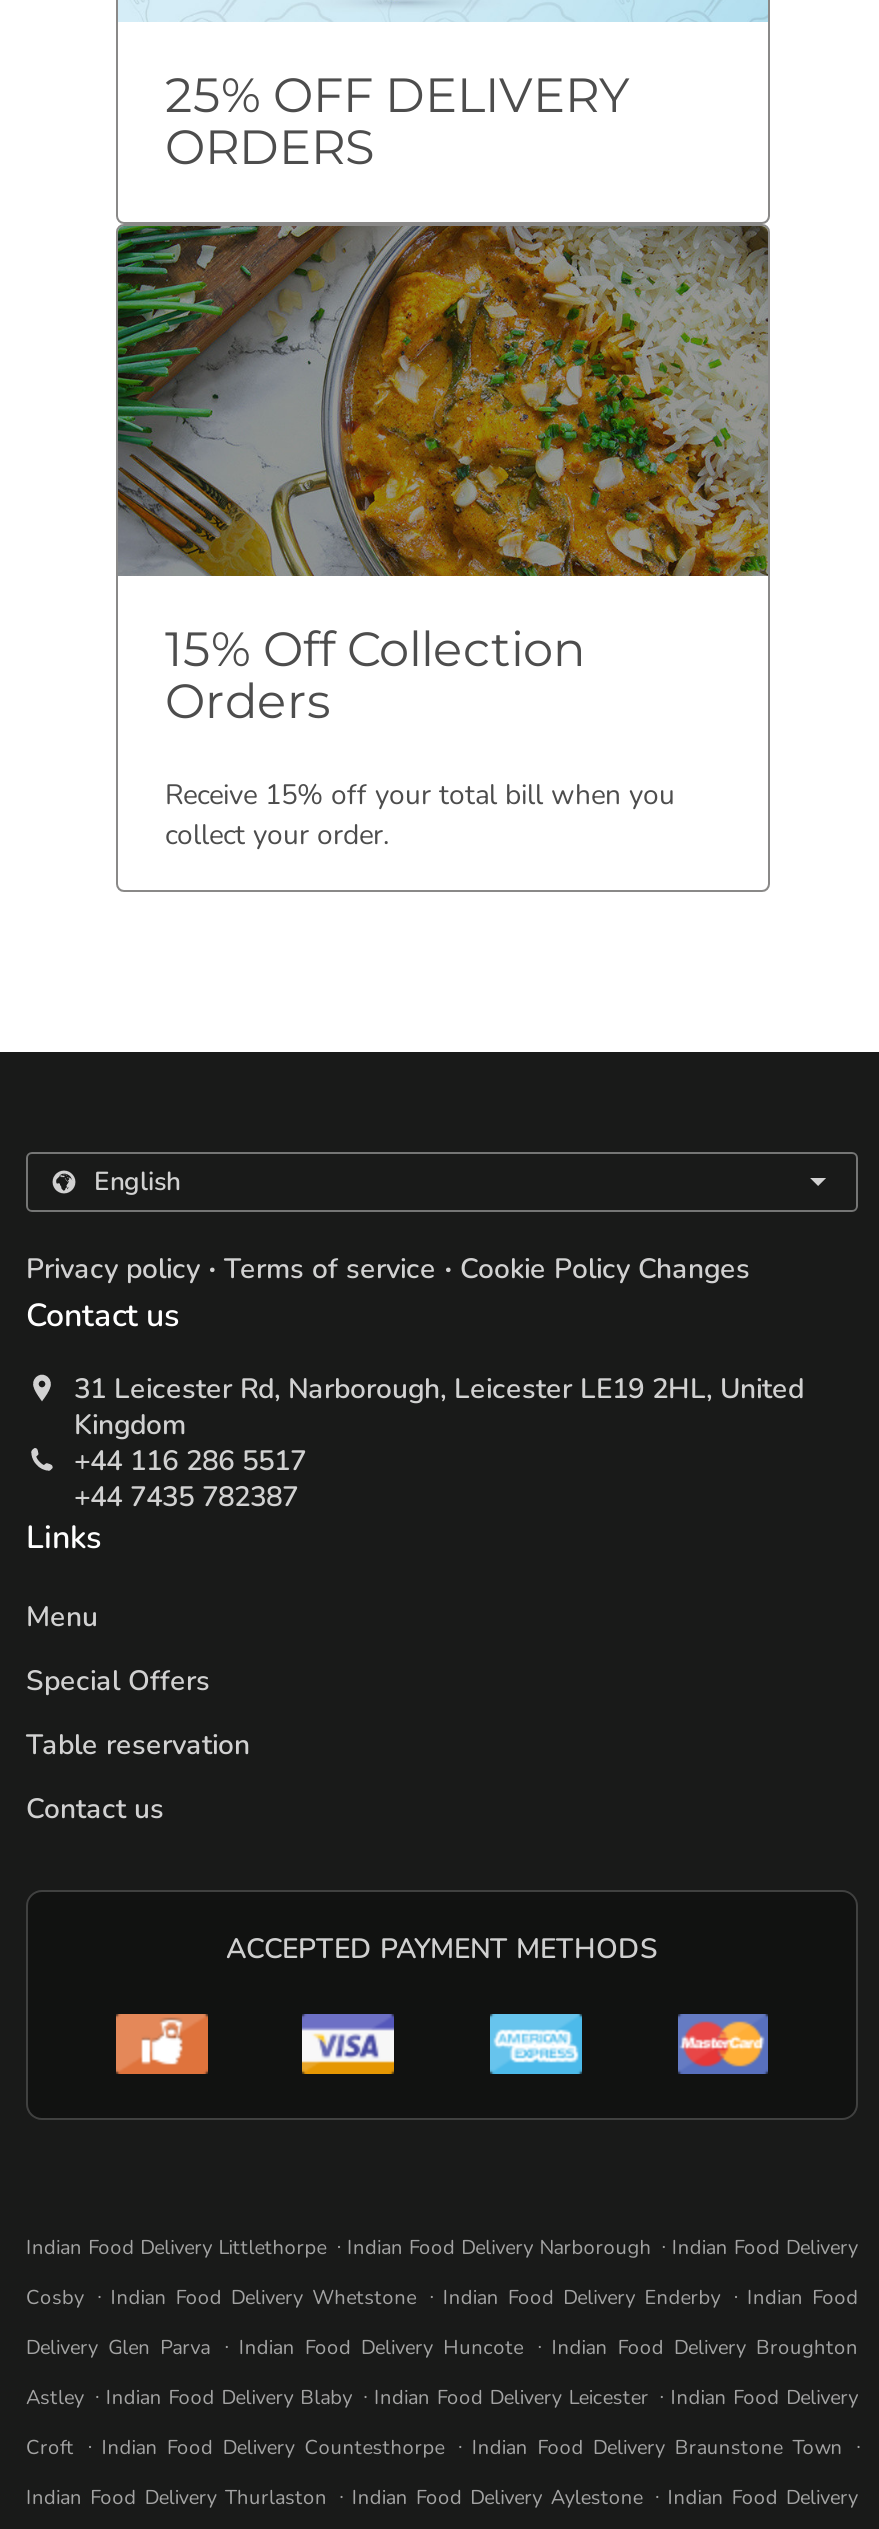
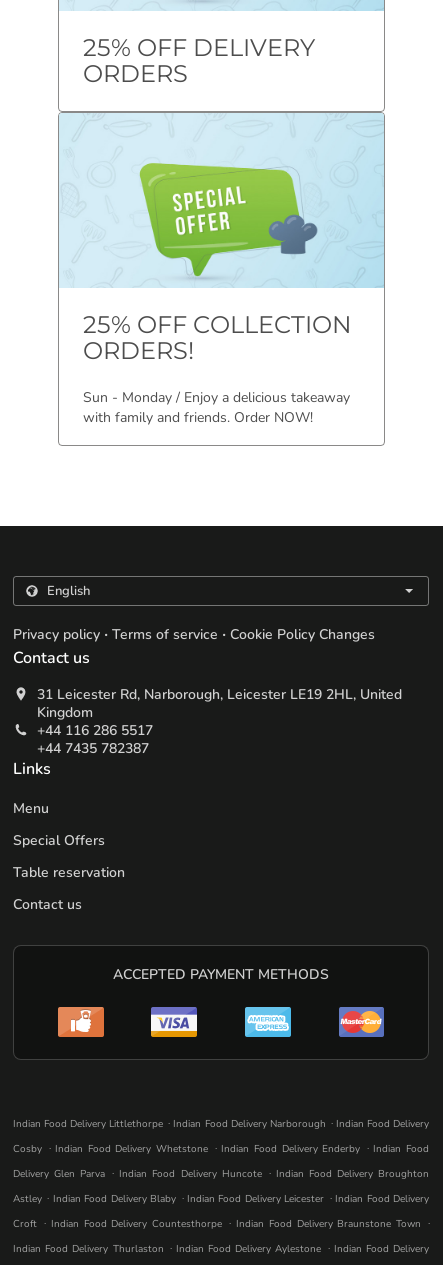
[116,224,770,730] [image] | 15% Off Collection | Orders -> [59,113,385,365] [image] | 25% OFF COLLECTION | ORDERS!
[165,776,675,854] Receive 15% off your total bill when you | collect your order. -> [82,388,349,427] Sun - Monday / Enjoy a delicious takeaway | with family and friends. Order NOW!

